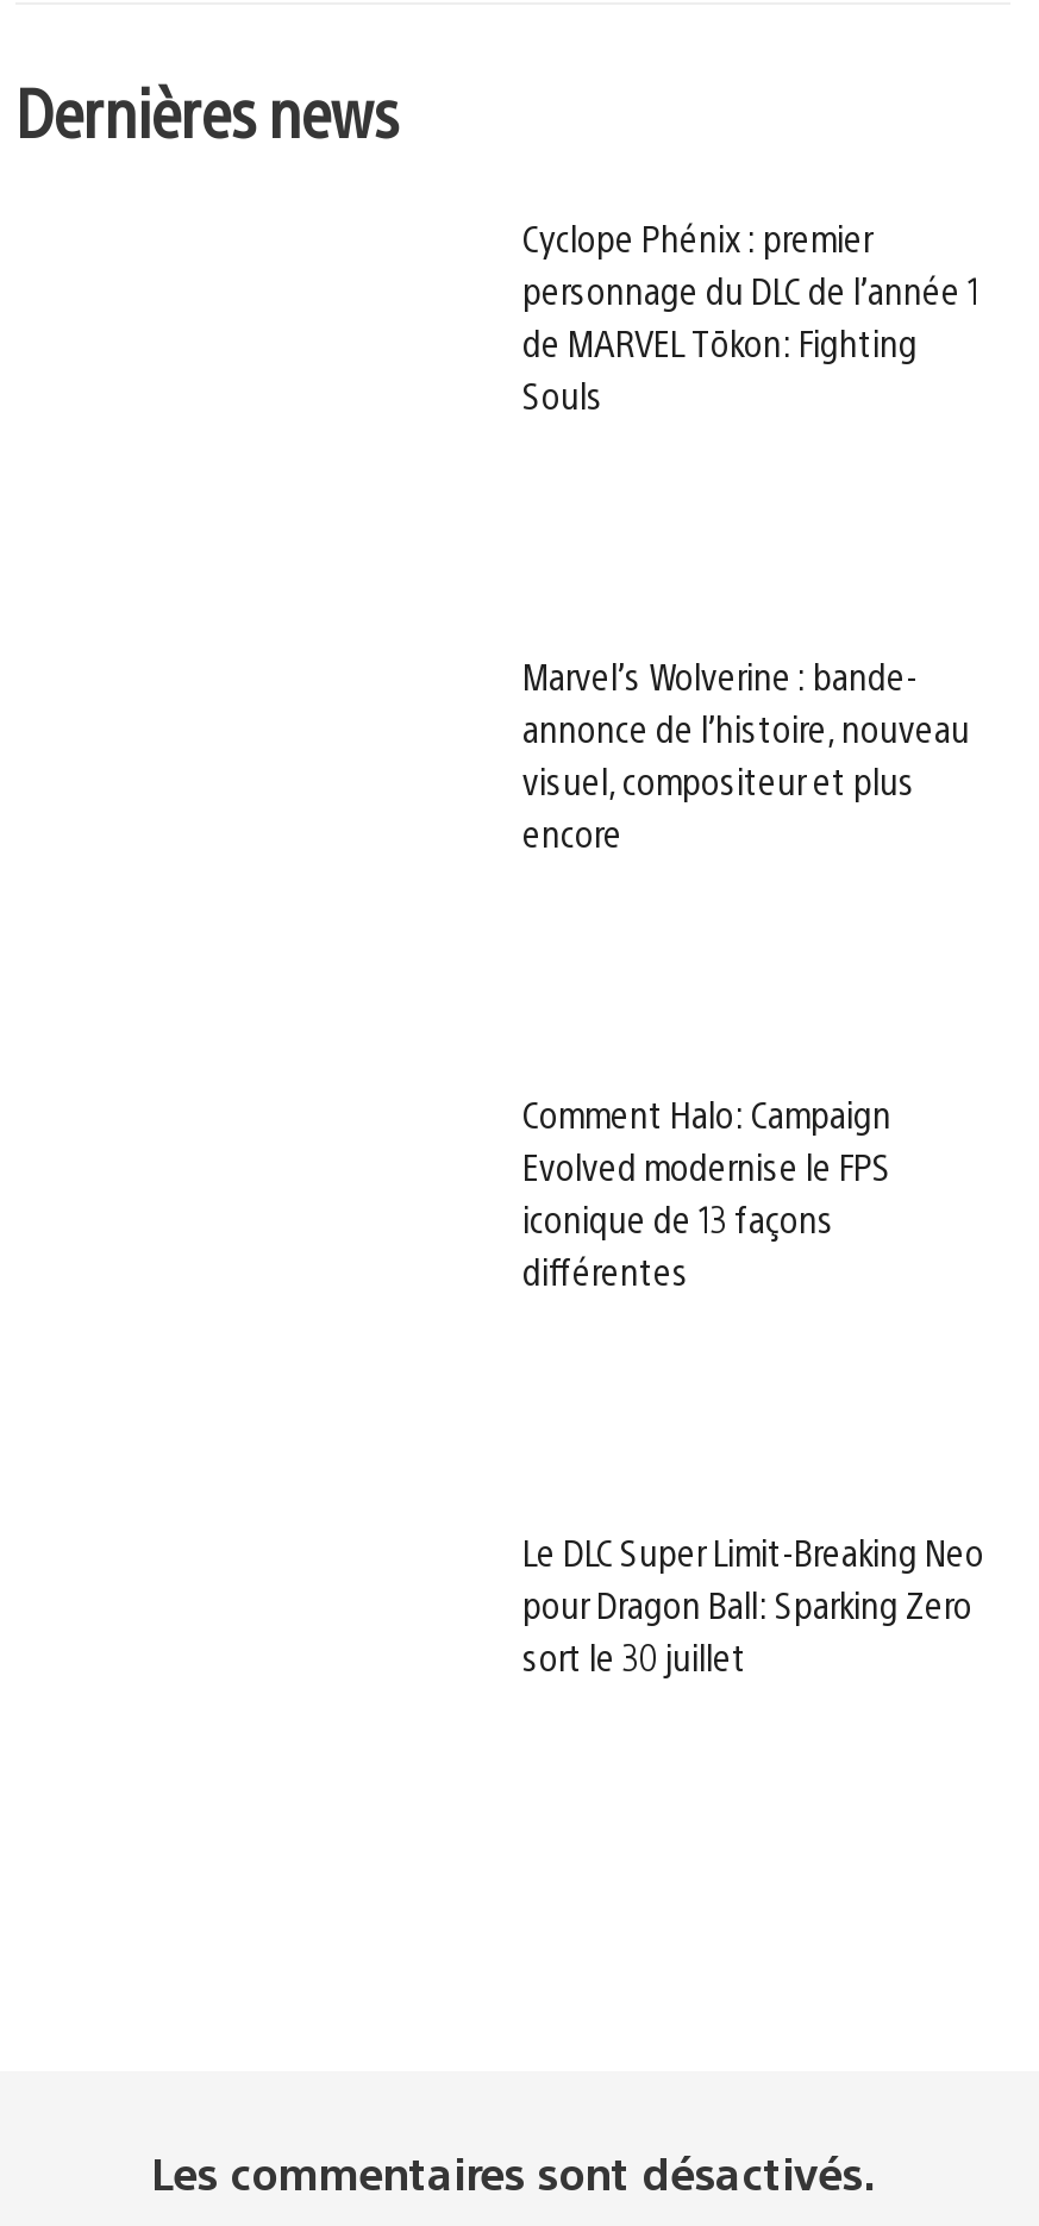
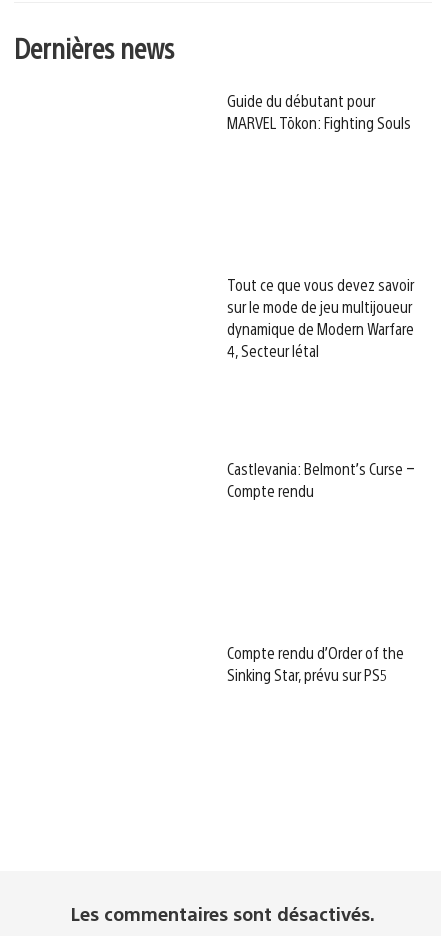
[522,211,979,419] Cyclope Phénix : premier | personnage du DLC de l’année 1 | de MARVEL Tōkon: Fighting | Souls -> [227,90,411,133] Guide du débutant pour | MARVEL Tōkon: Fighting Souls
[522,649,970,857] Marvel’s Wolverine : bande- | annonce de l’histoire, nouveau | visuel, compositeur et plus | encore -> [227,274,414,361] Tout ce que vous devez savoir | sur le mode de jeu multijoueur | dynamique de Modern Warfare | 4, Secteur létal
[522,1088,891,1295] Comment Halo: Campaign | Evolved modernise le FPS | iconique de 13 façons | différentes -> [227,458,415,501] Castlevania: Belmont’s Curse – | Compte rendu
[522,1526,984,1680] Le DLC Super Limit-Breaking Neo | pour Dragon Ball: Sparking Zero | sort le 30 juillet -> [227,642,404,685] Compte rendu d’Order of the | Sinking Star, prévu sur PS5

